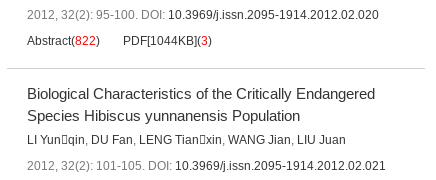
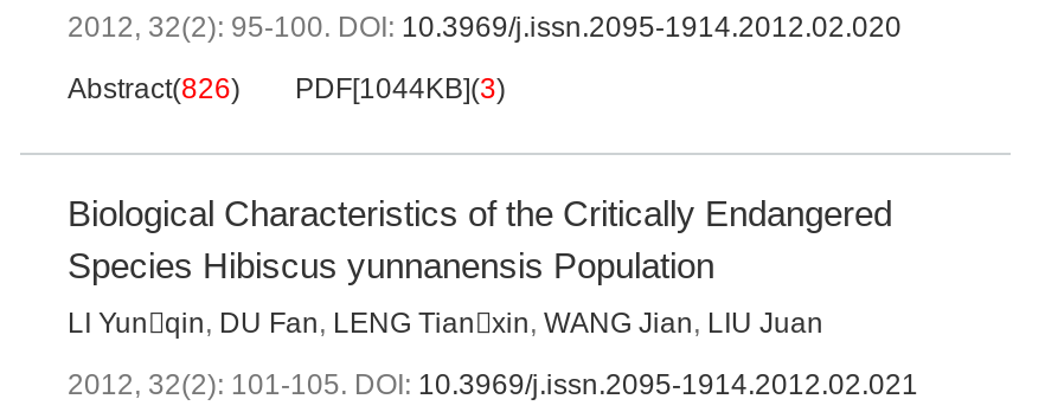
[27,34,212,48] Abstract(822) PDF[1044KB](3) -> [68,72,506,105] Abstract(826) PDF[1044KB](3)

